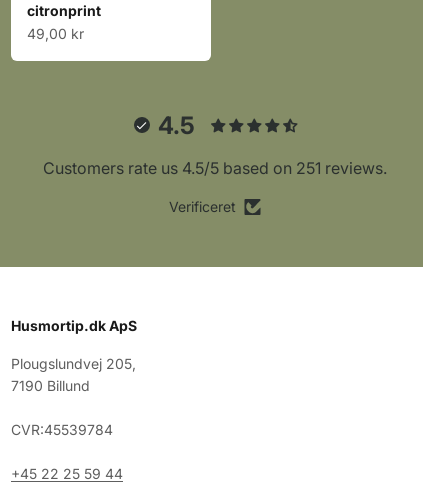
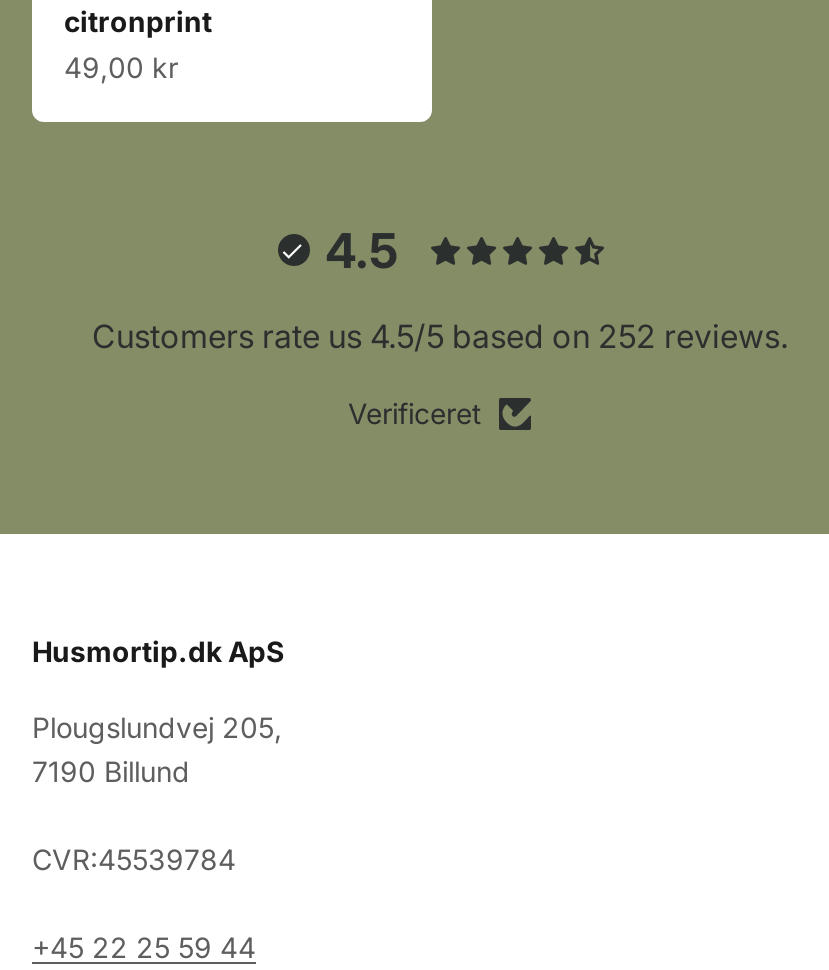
[43,158,387,178] Customers rate us 4.5/5 based on 251 reviews. -> [92,316,788,356] Customers rate us 4.5/5 based on 252 reviews.

